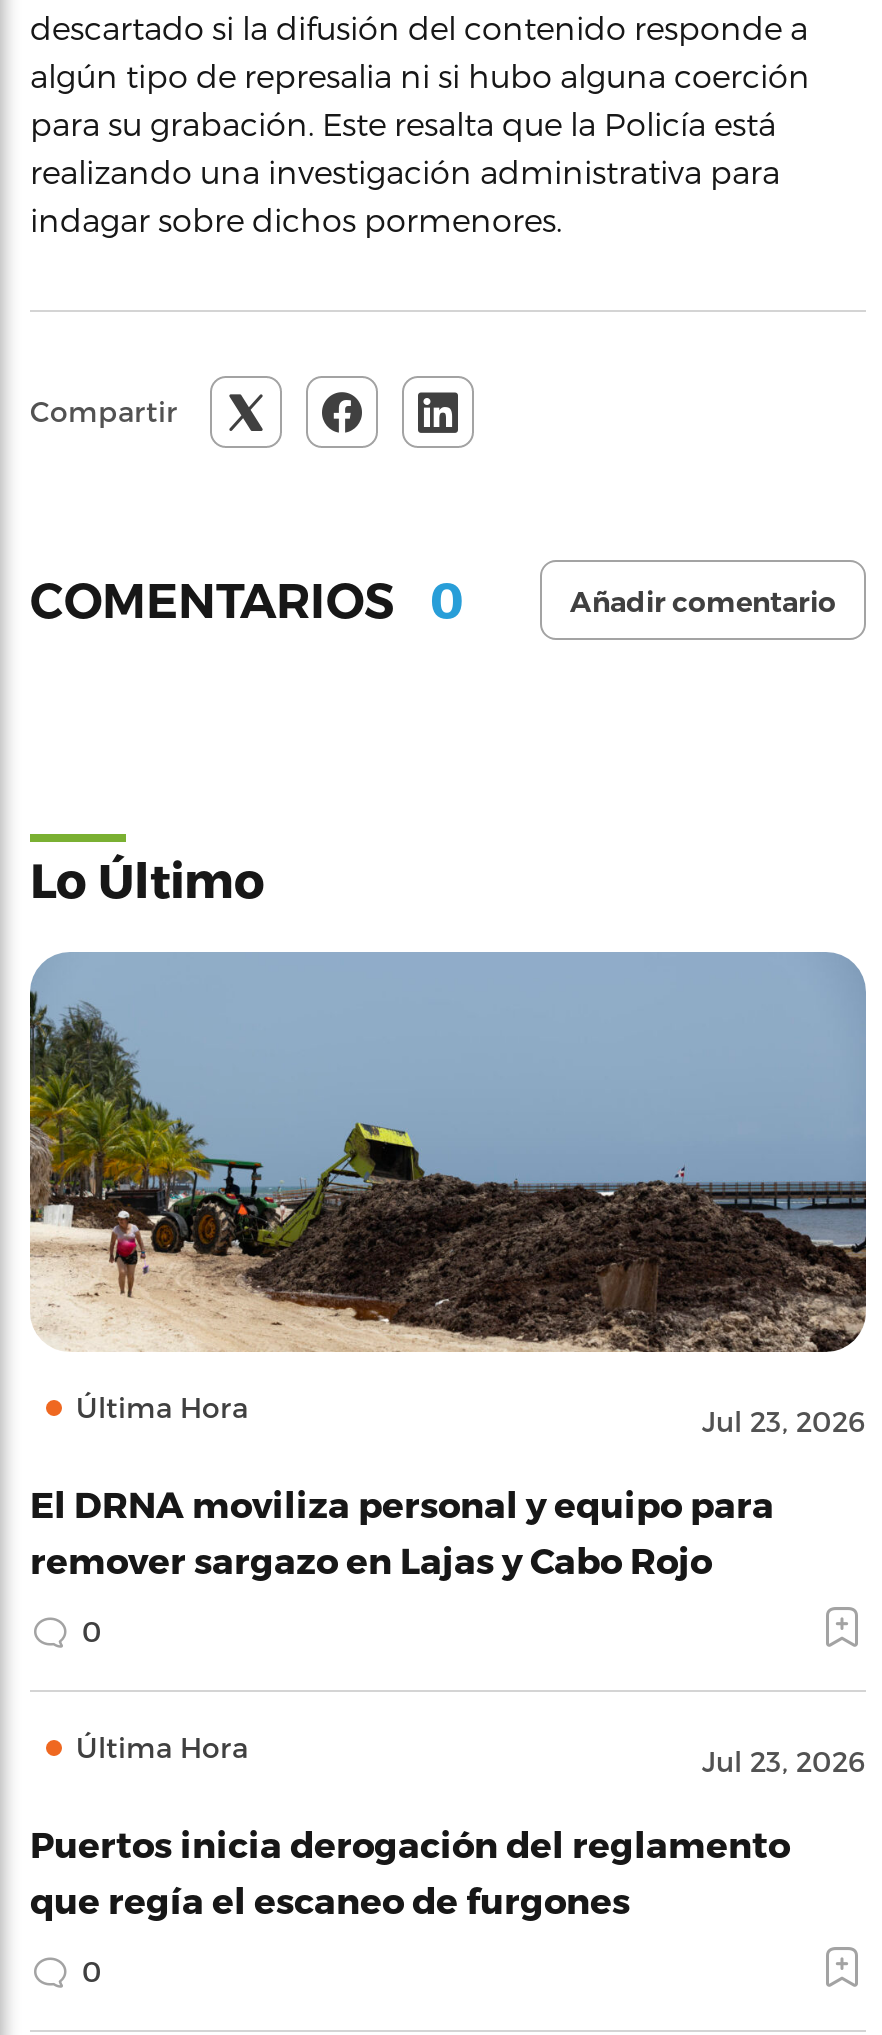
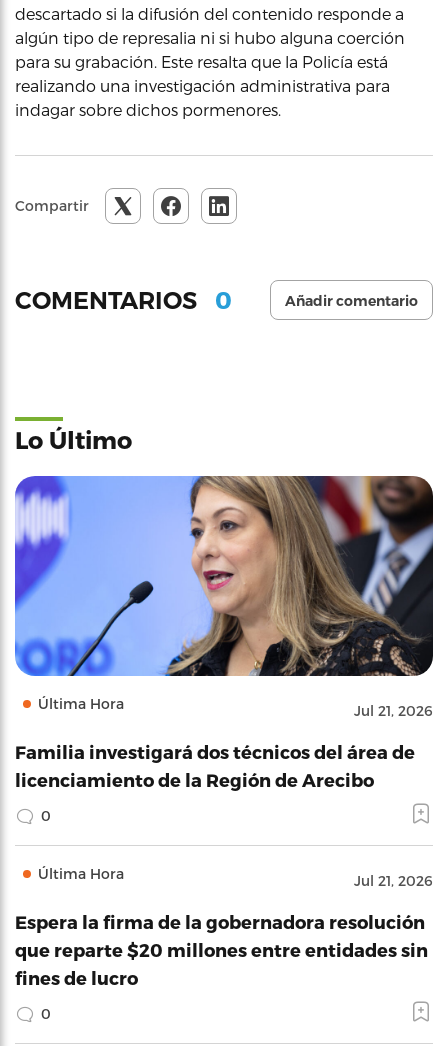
[28,950,868,1438] [image] | Jul 23, 2026 -> [14,475,434,719] [image] | Jul 21, 2026
[30,1482,774,1580] El DRNA moviliza personal y equipo para | remover sargazo en Lajas y Cabo Rojo -> [15,741,415,790] Familia investigará dos técnicos del área de | licenciamiento de la Región de Arecibo
[702,1744,866,1778] Jul 23, 2026 -> [354,872,433,889] Jul 21, 2026
[30,1822,790,1920] Puertos inicia derogación del reglamento | que regía el escaneo de furgones -> [15,911,428,988] Espera la firma de la gobernadora resolución | que reparte $20 millones entre entidades sin | fines de lucro

